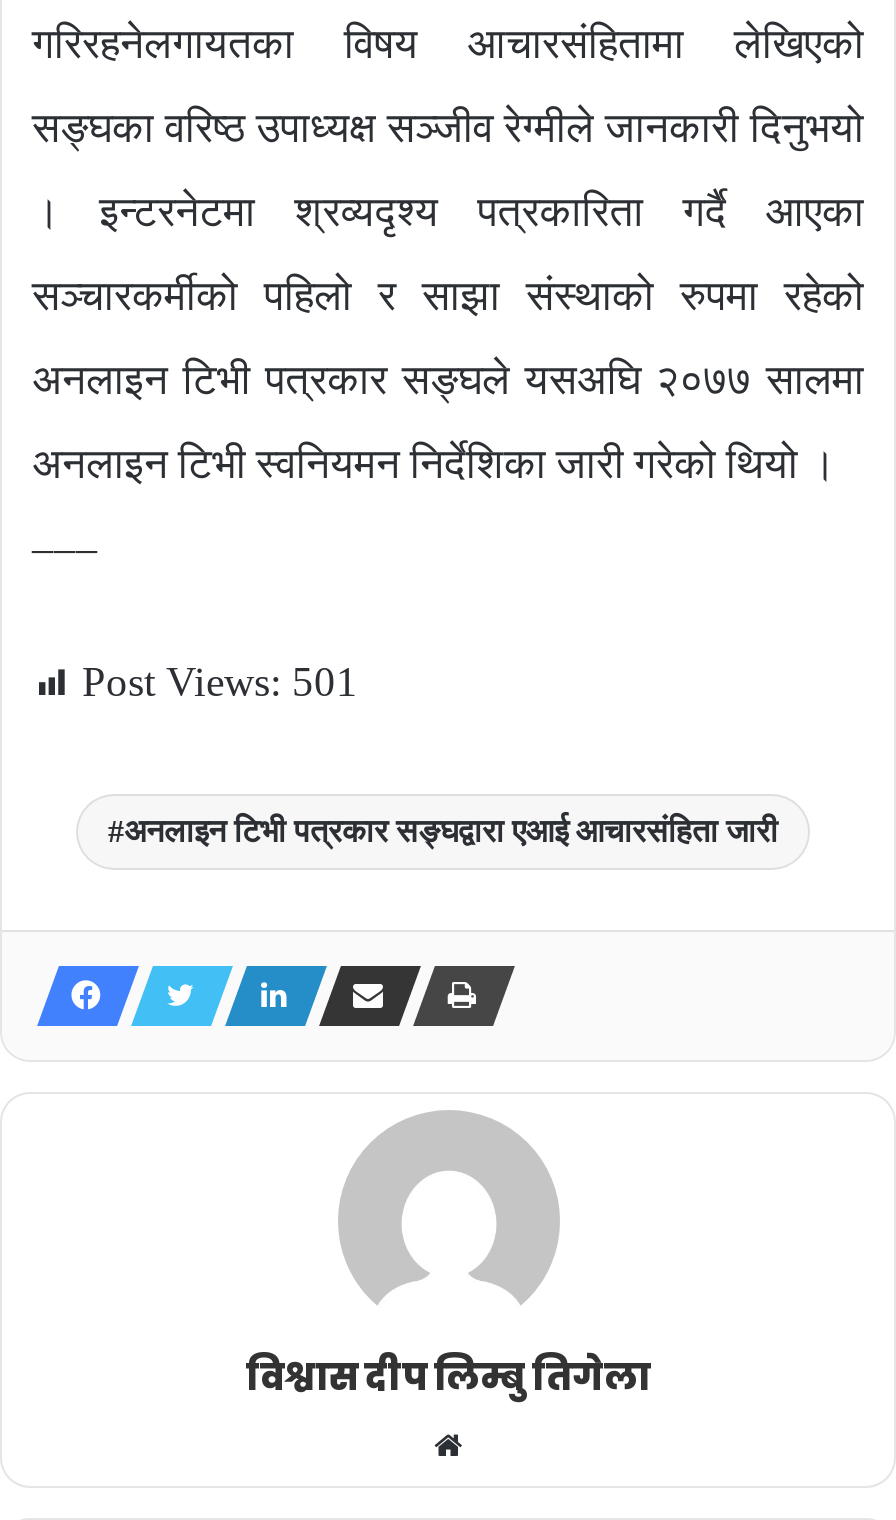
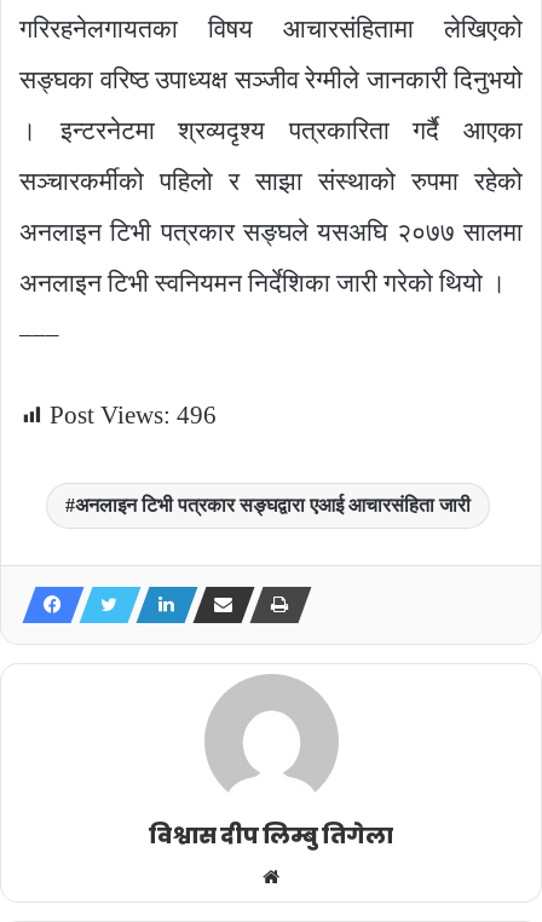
[82,657,358,705] Post Views: 501 -> [50,400,217,429] Post Views: 496

